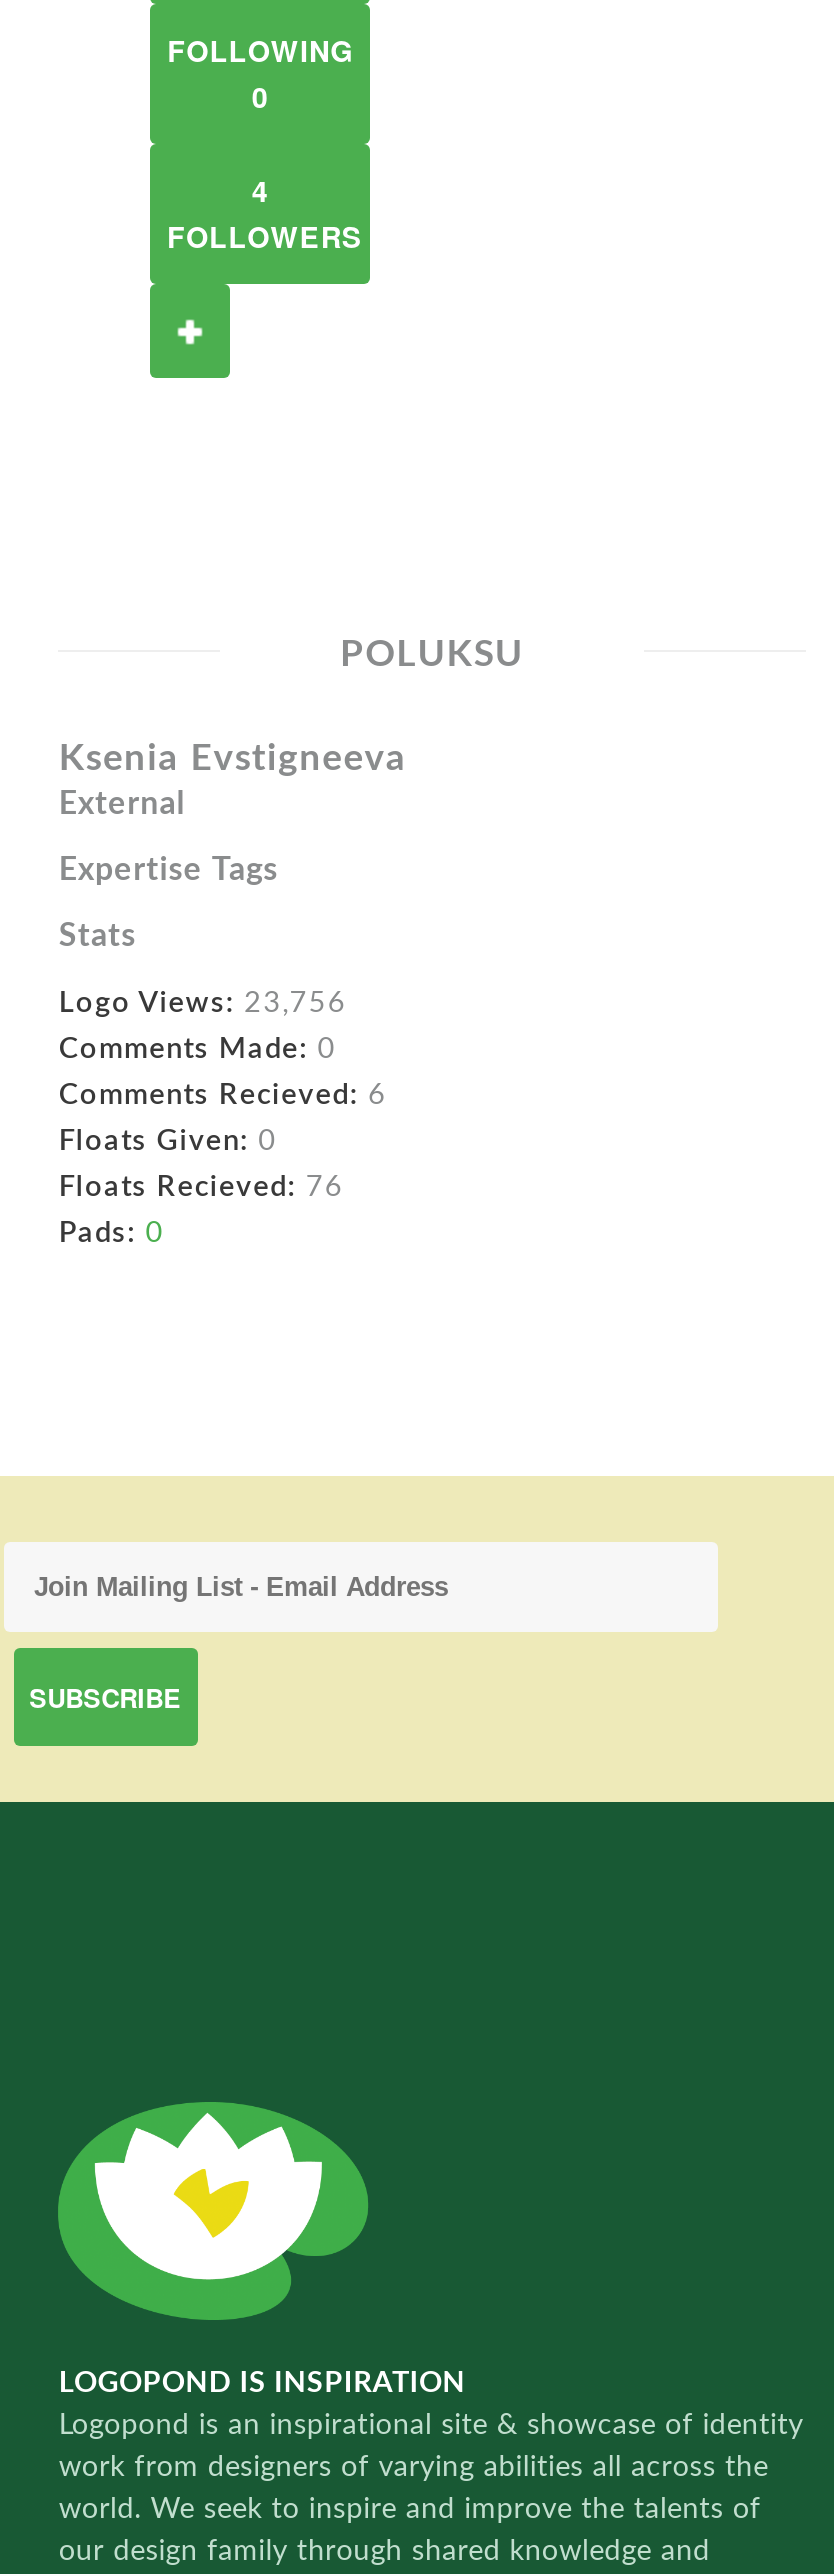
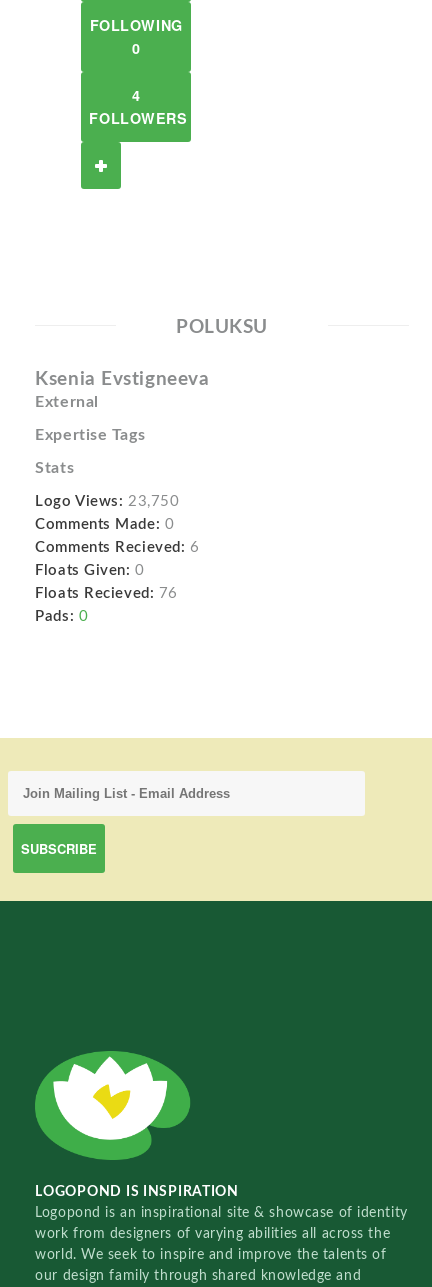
[59,988,347,1018] Logo Views: 23,756 -> [35,494,179,509] Logo Views: 23,750

